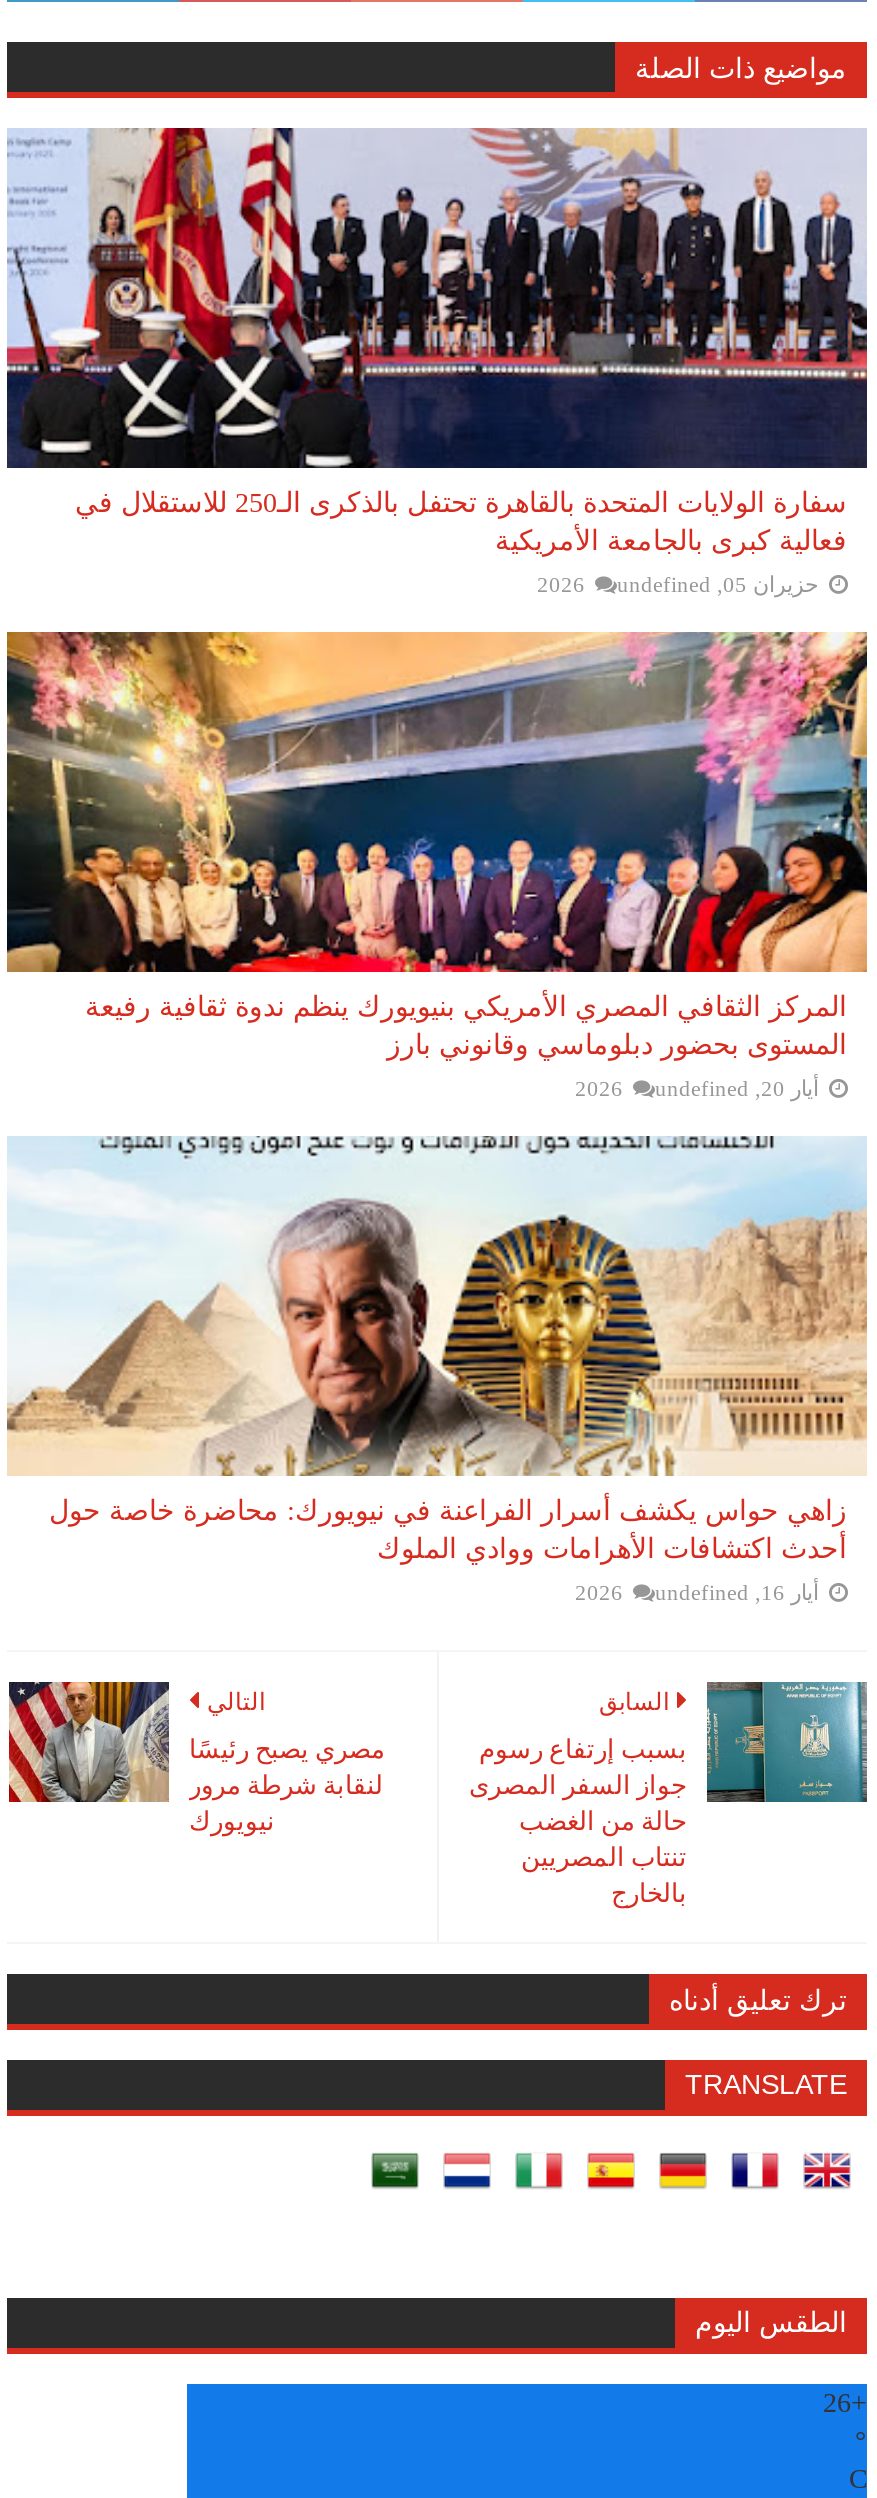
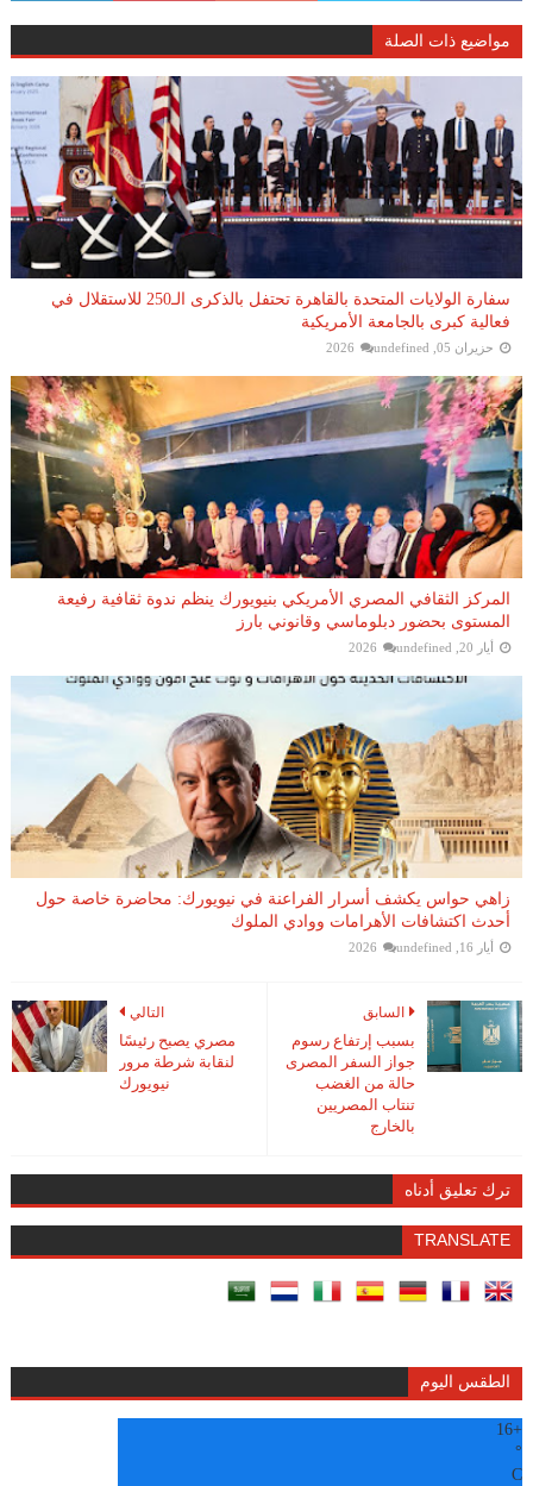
[823,2388,851,2418] 26 -> [496,1421,513,1438] 16

